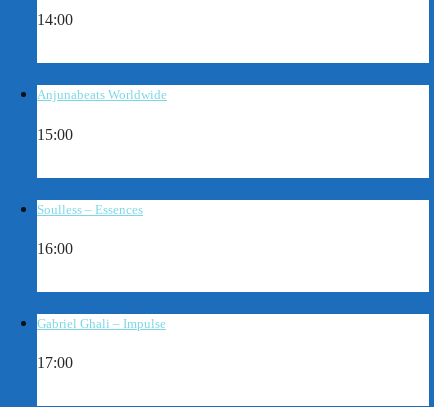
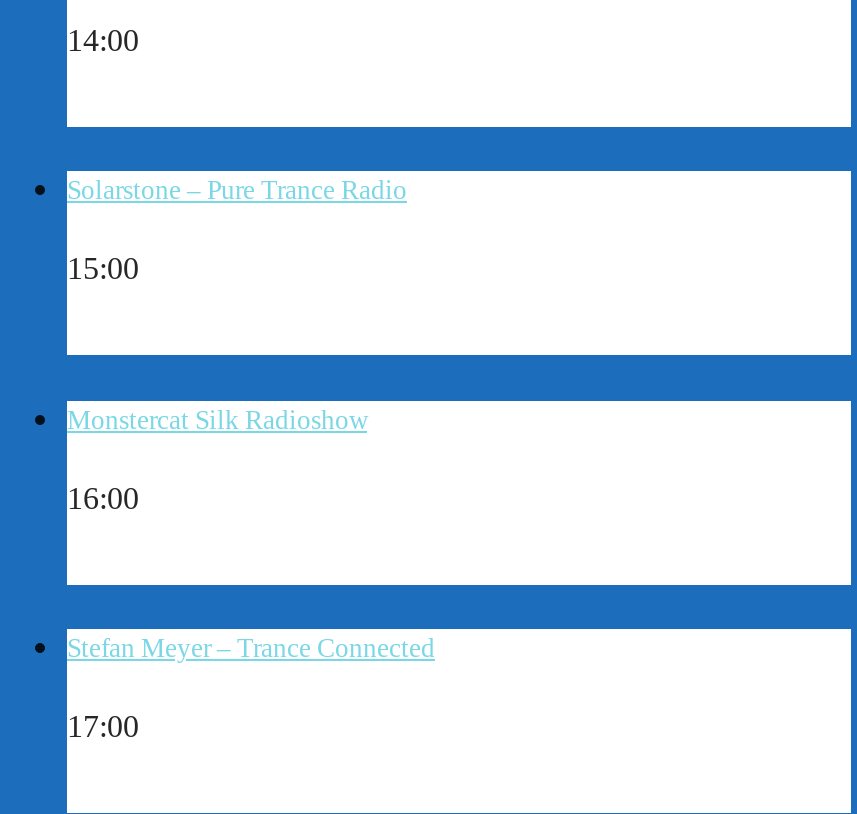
[37,87,167,102] Anjunabeats Worldwide -> [67,175,407,205] Solarstone – Pure Trance Radio
[37,202,143,217] Soulless – Essences -> [67,404,367,434] Monstercat Silk Radioshow
[37,316,166,331] Gabriel Ghali – Impulse -> [67,632,435,662] Stefan Meyer – Trance Connected

